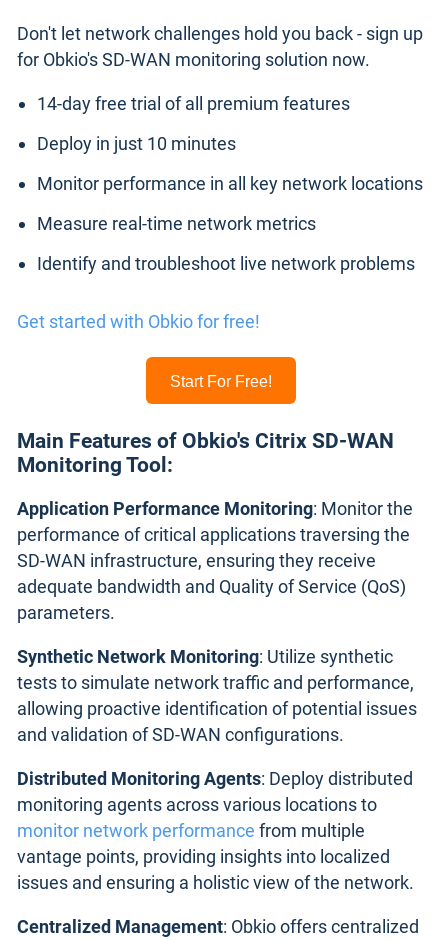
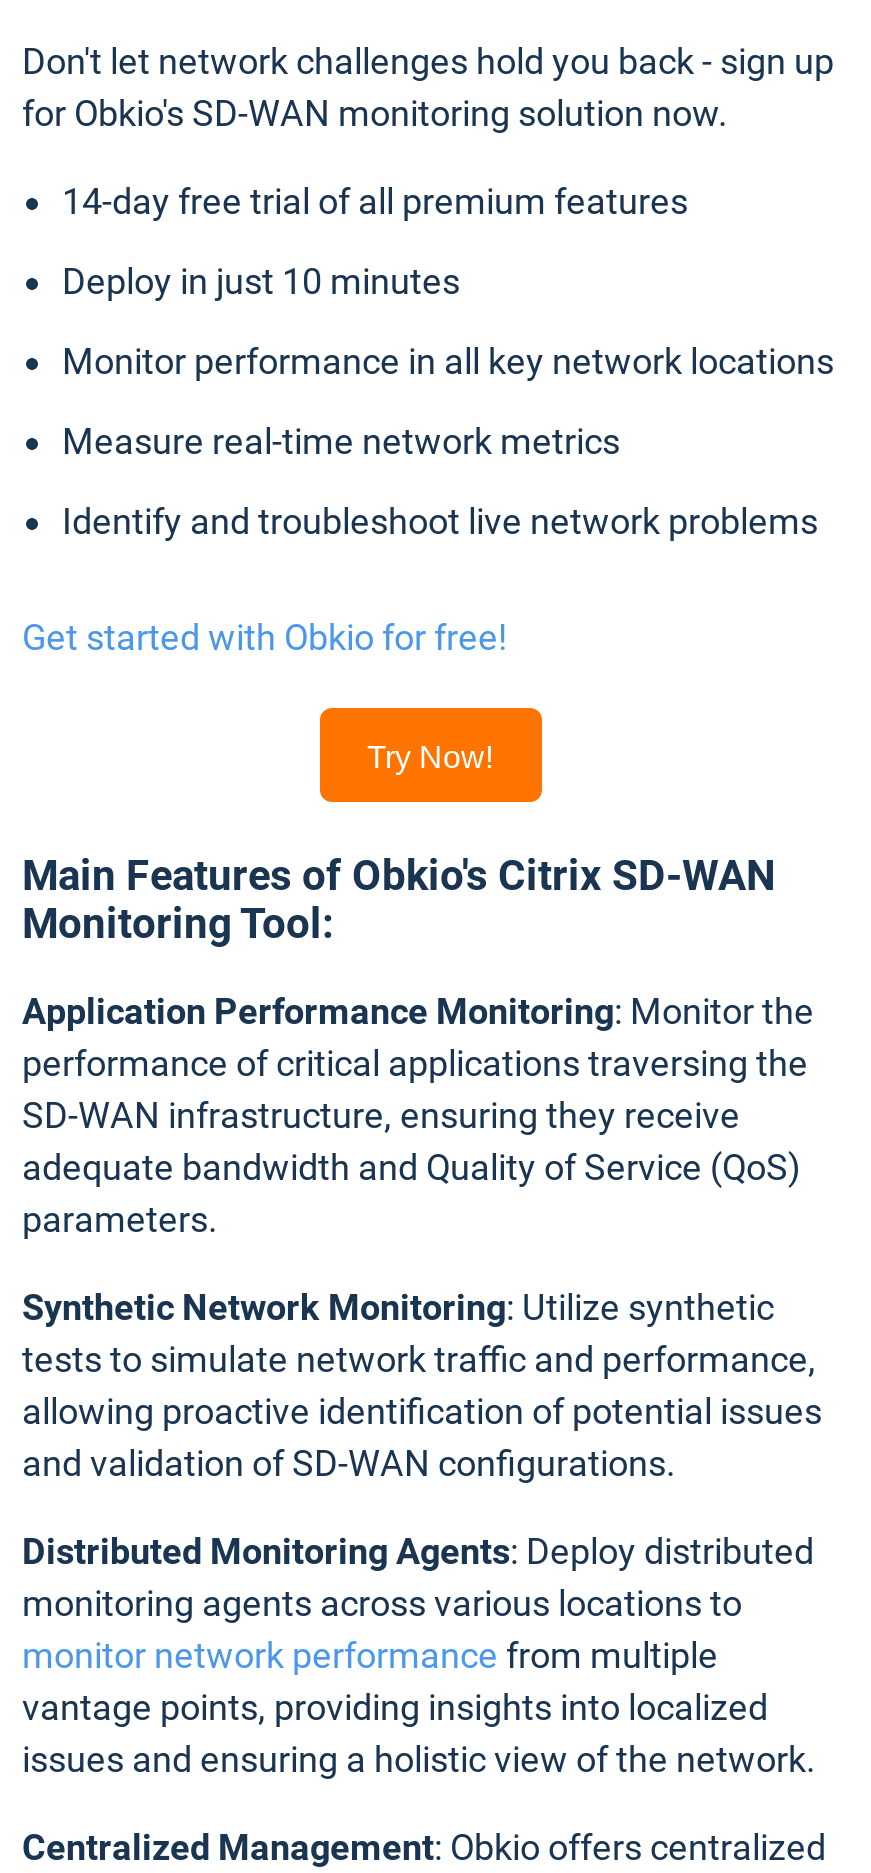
[170,373,272,390] Start For Free! -> [367,740,493,774] Try Now!

